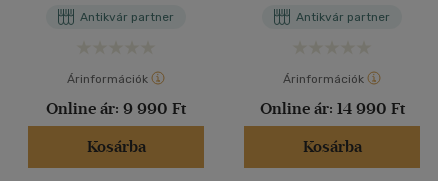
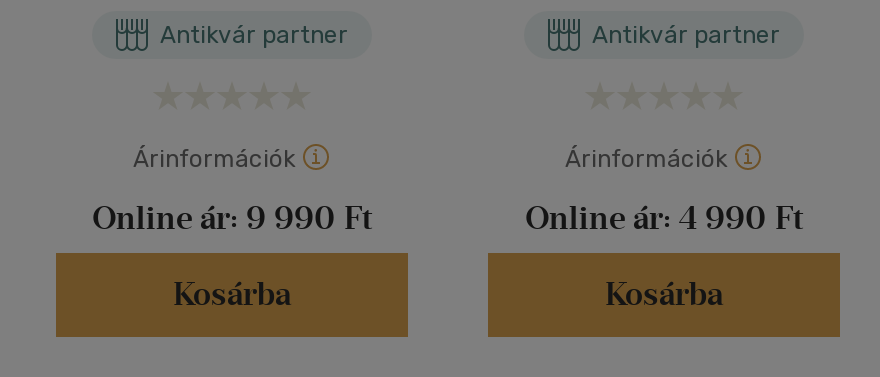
[259,99,404,118] Online ár: 14 990 Ft -> [525,199,803,237] Online ár: 4 990 Ft

